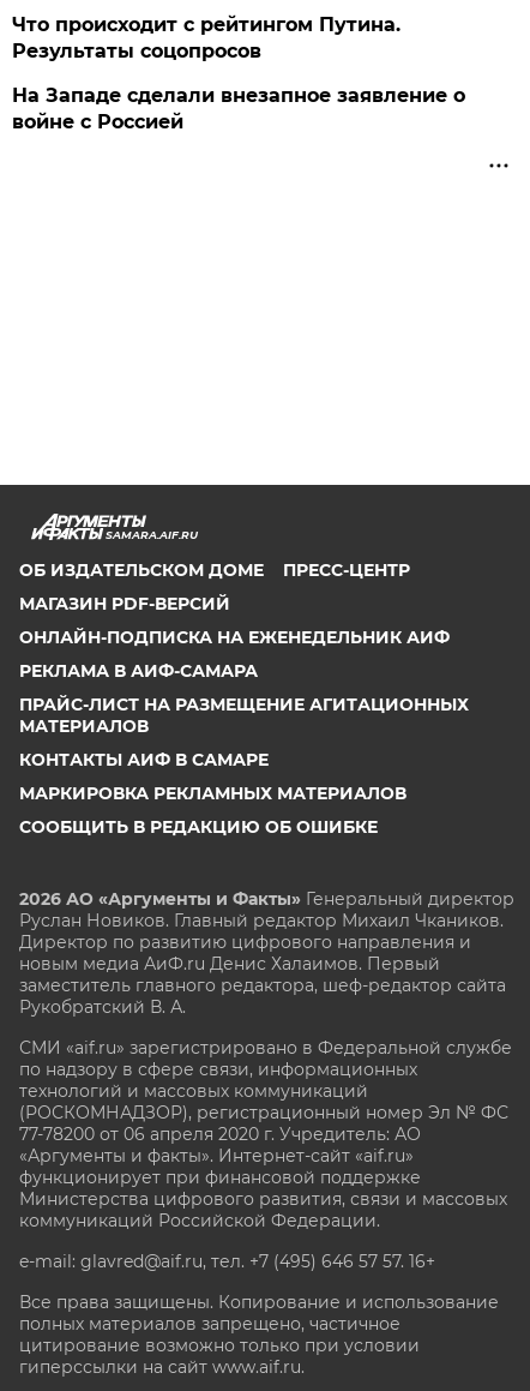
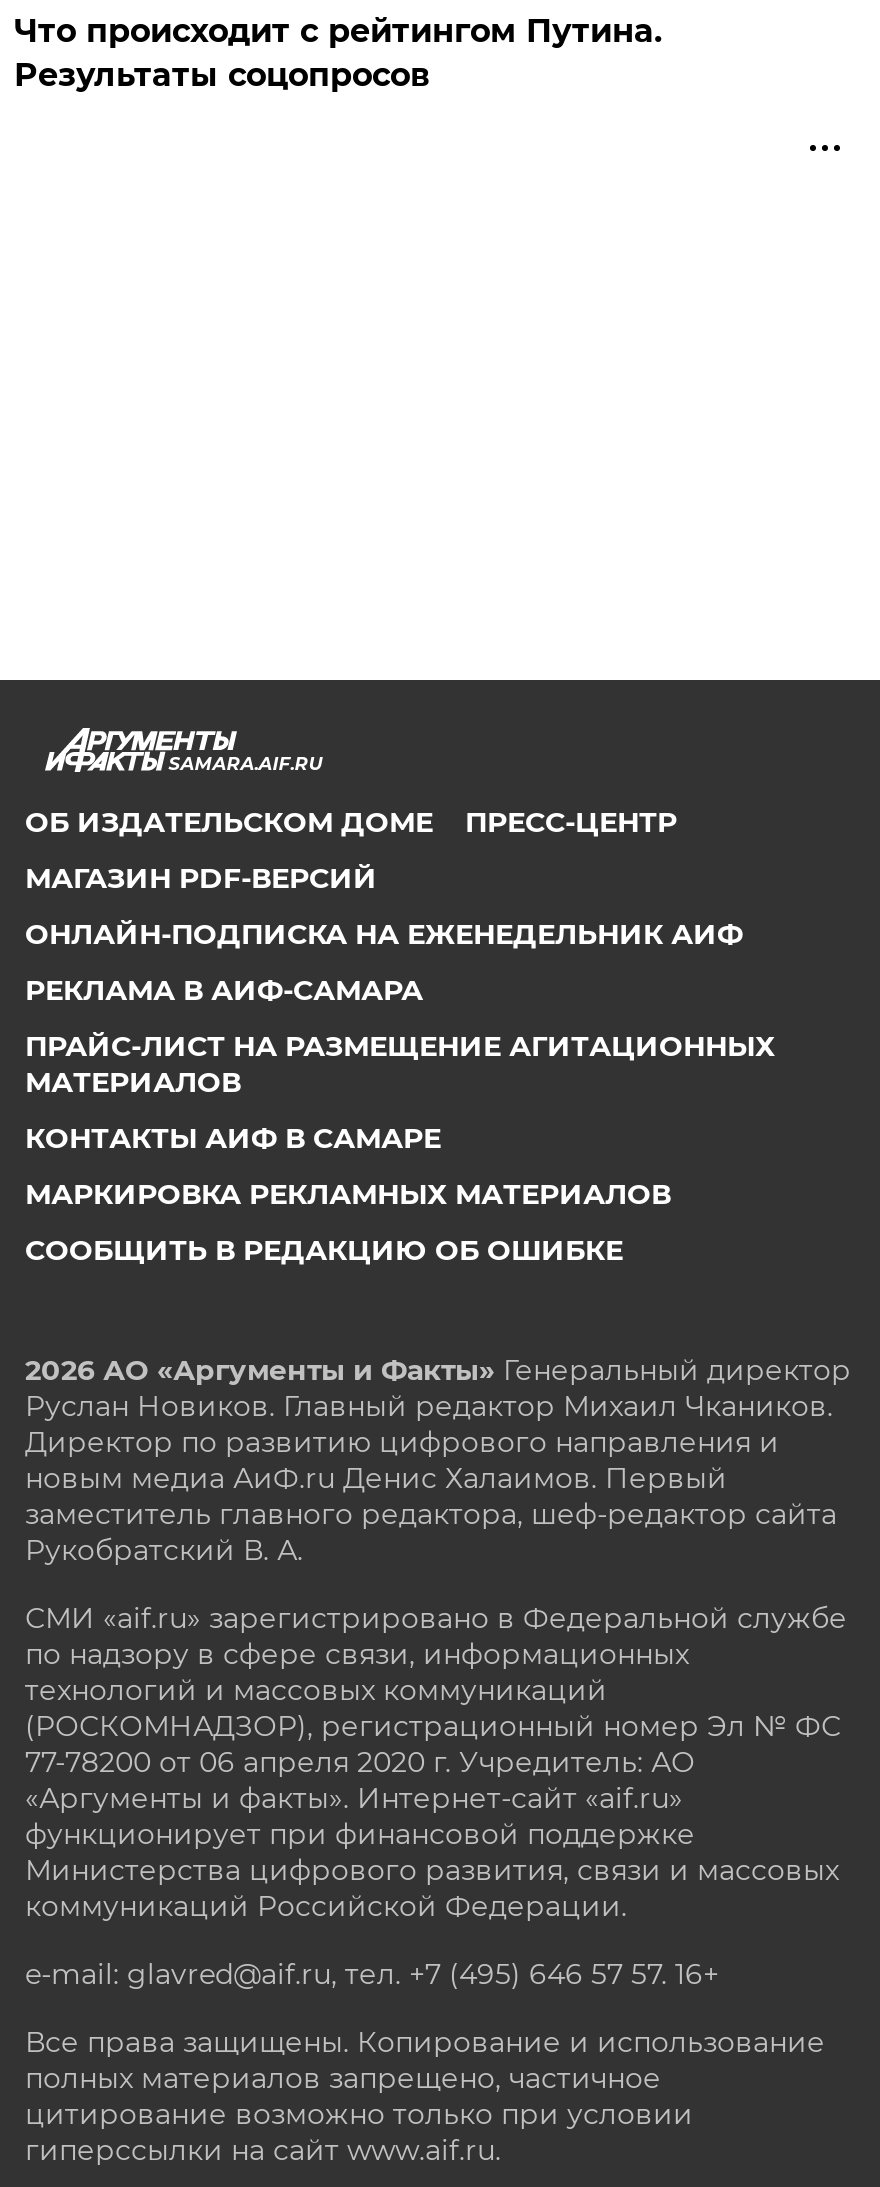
[12,84,466,133] На Западе сделали внезапное заявление о | войне с Россией -> none

